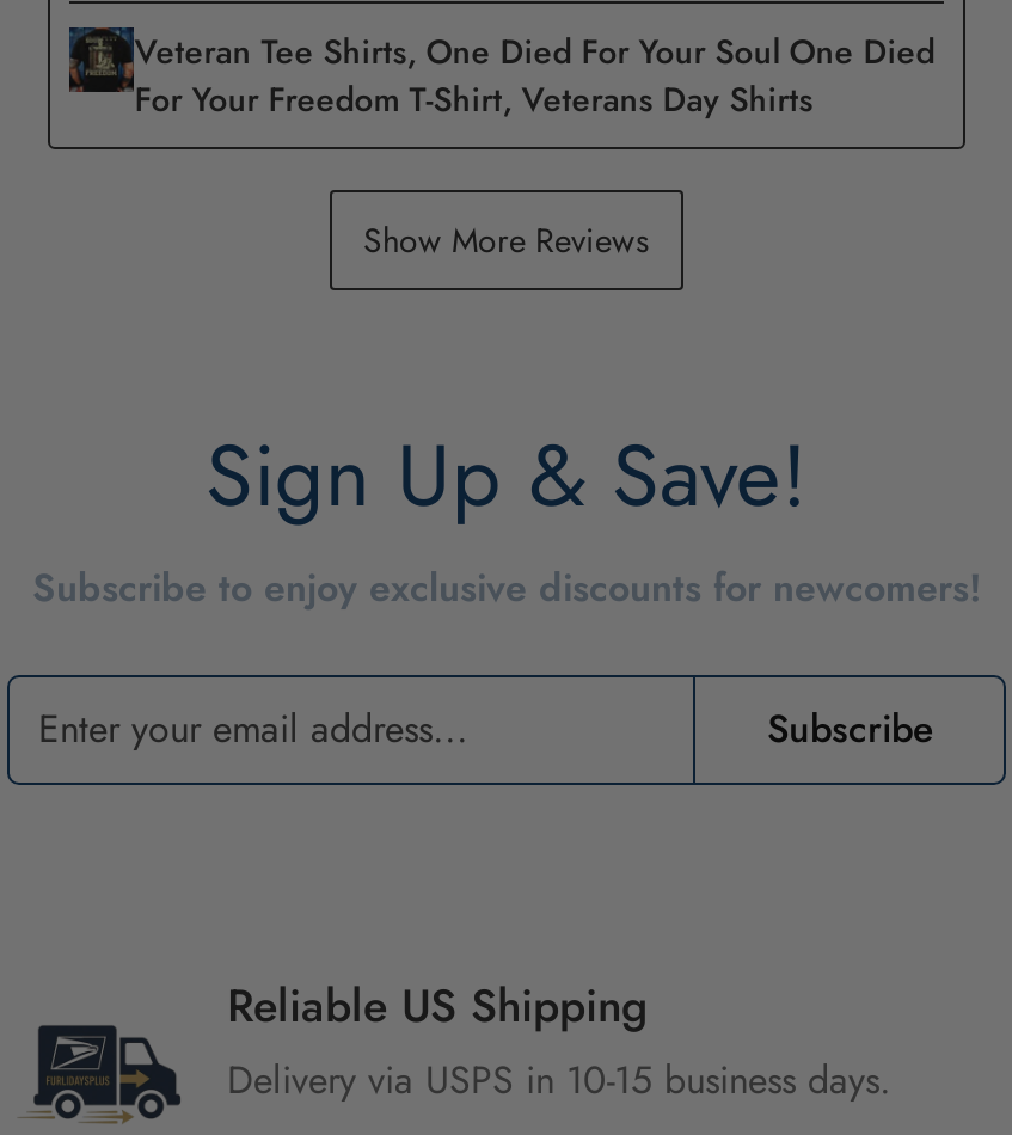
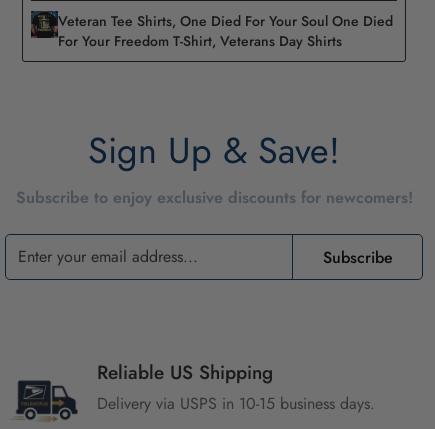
[363,215,650,263] Show More Reviews -> none

